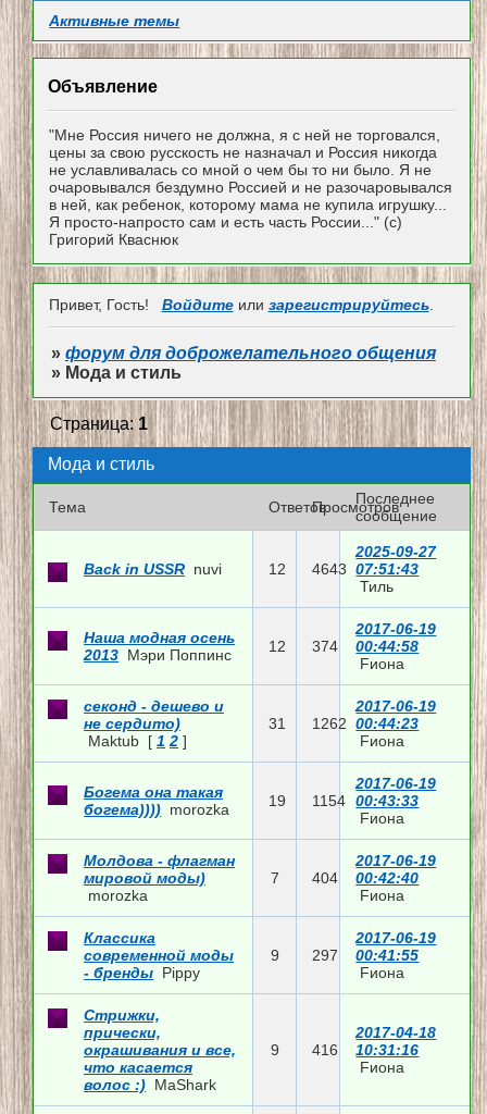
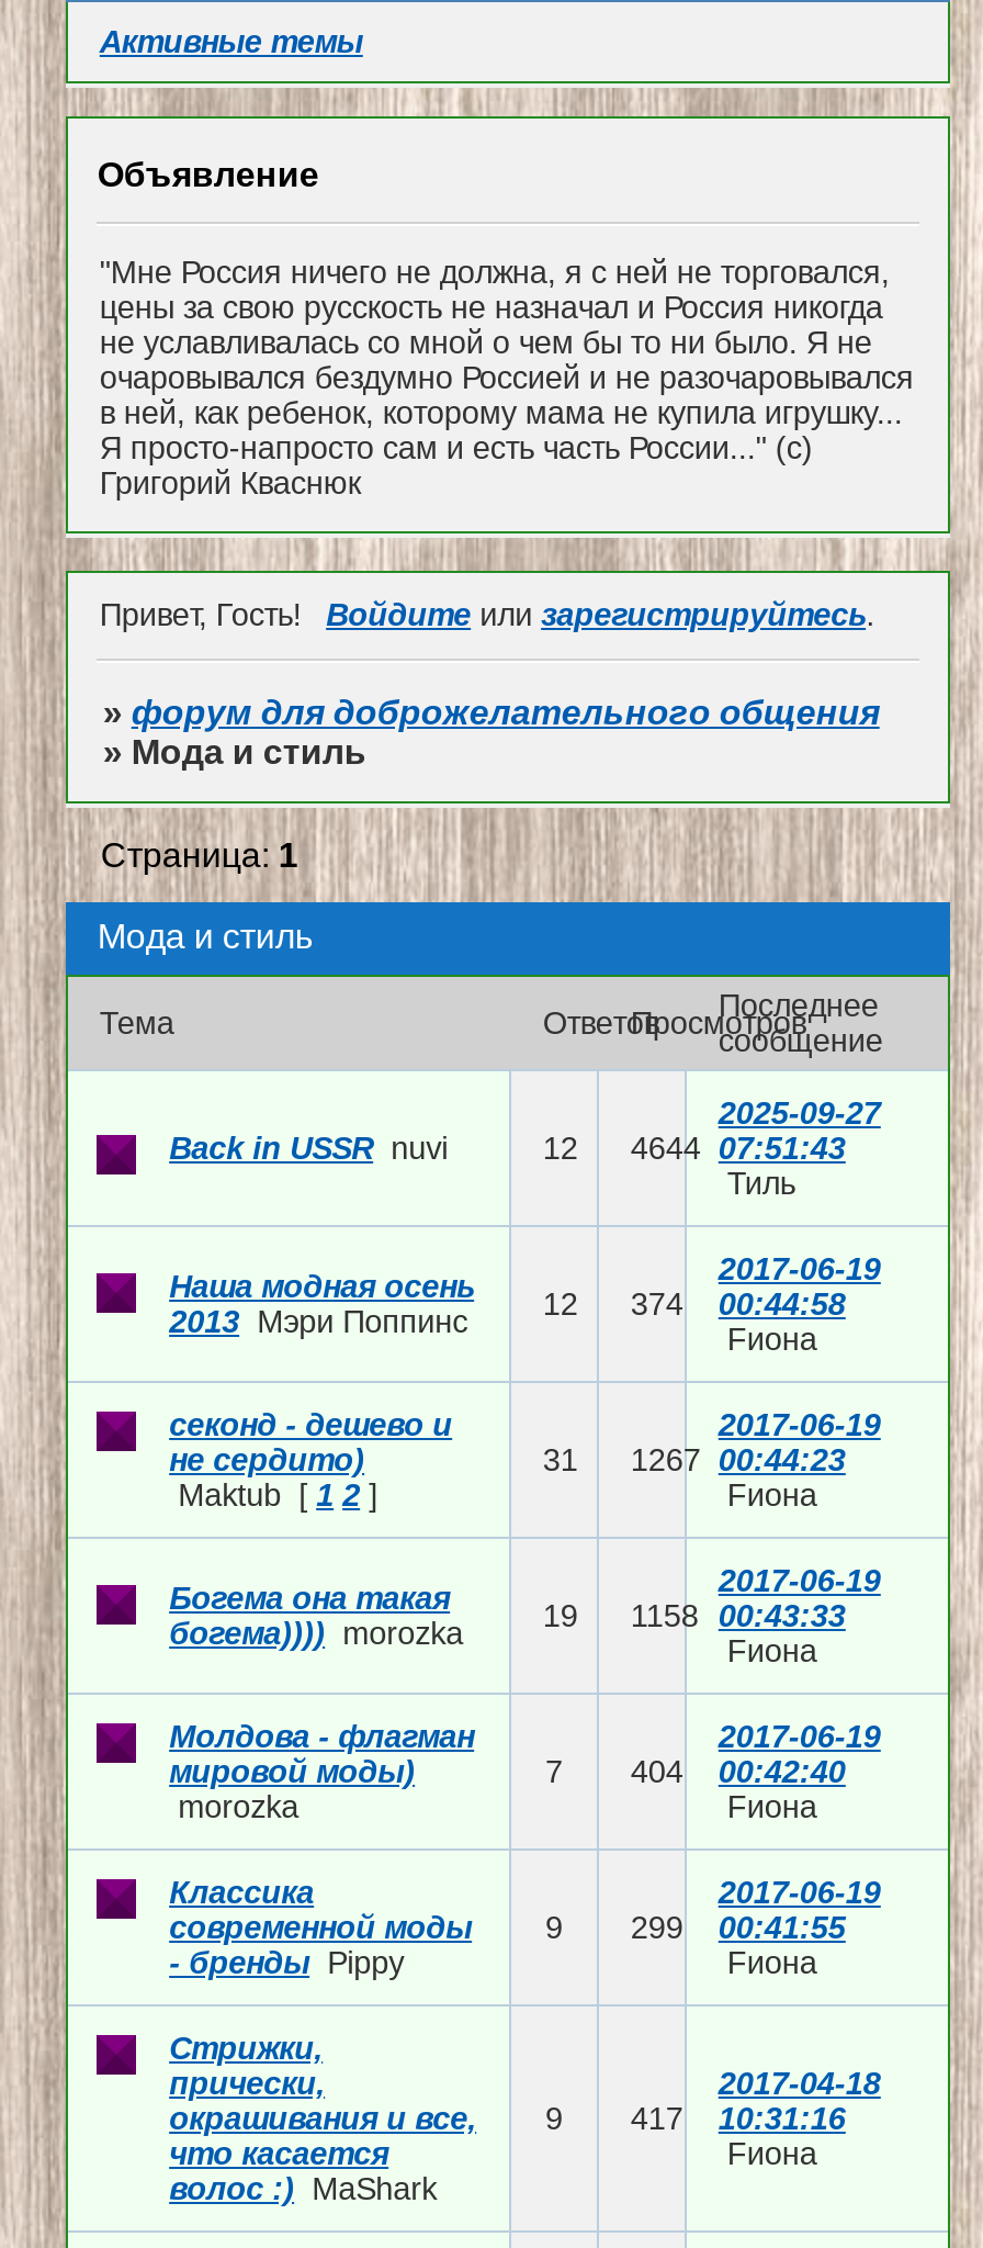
[269,561,419,578] 12 4643 07:51:43 -> [543,1132,846,1167] 12 4644 07:51:43
[269,715,419,733] 31 1262 00:44:23 -> [543,1443,846,1479] 31 1267 00:44:23
[269,793,419,810] 19 1154 00:43:33 -> [543,1599,846,1634] 19 1158 00:43:33
[270,947,419,964] 9 297 00:41:55 -> [545,1911,846,1946] 9 299 00:41:55
[84,1042,419,1059] окрашивания и все, 9 416 10:31:16 -> [169,2102,846,2137] окрашивания и все, 9 417 10:31:16

